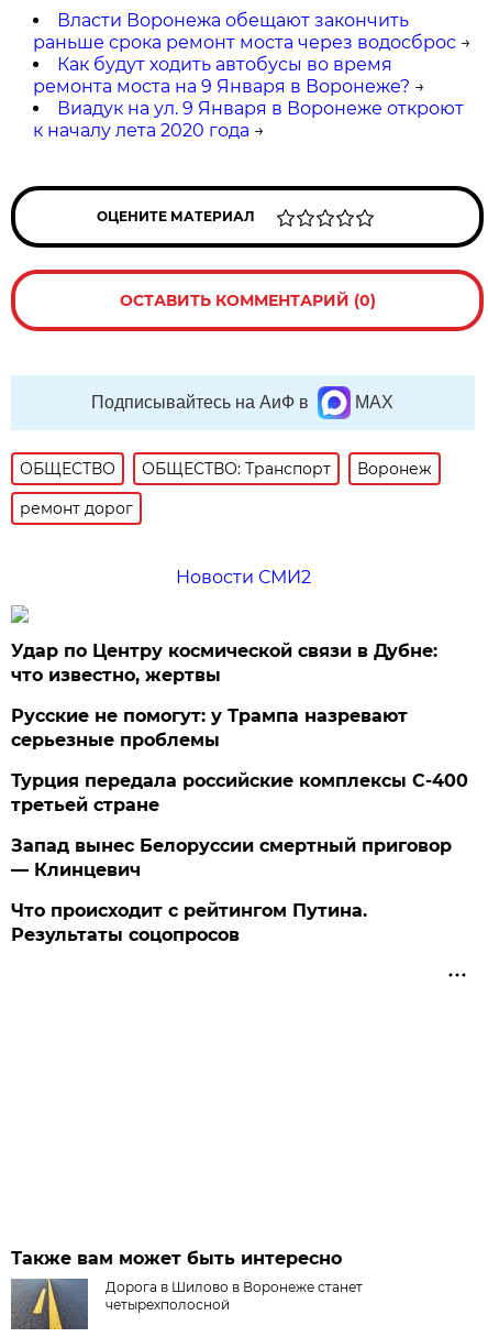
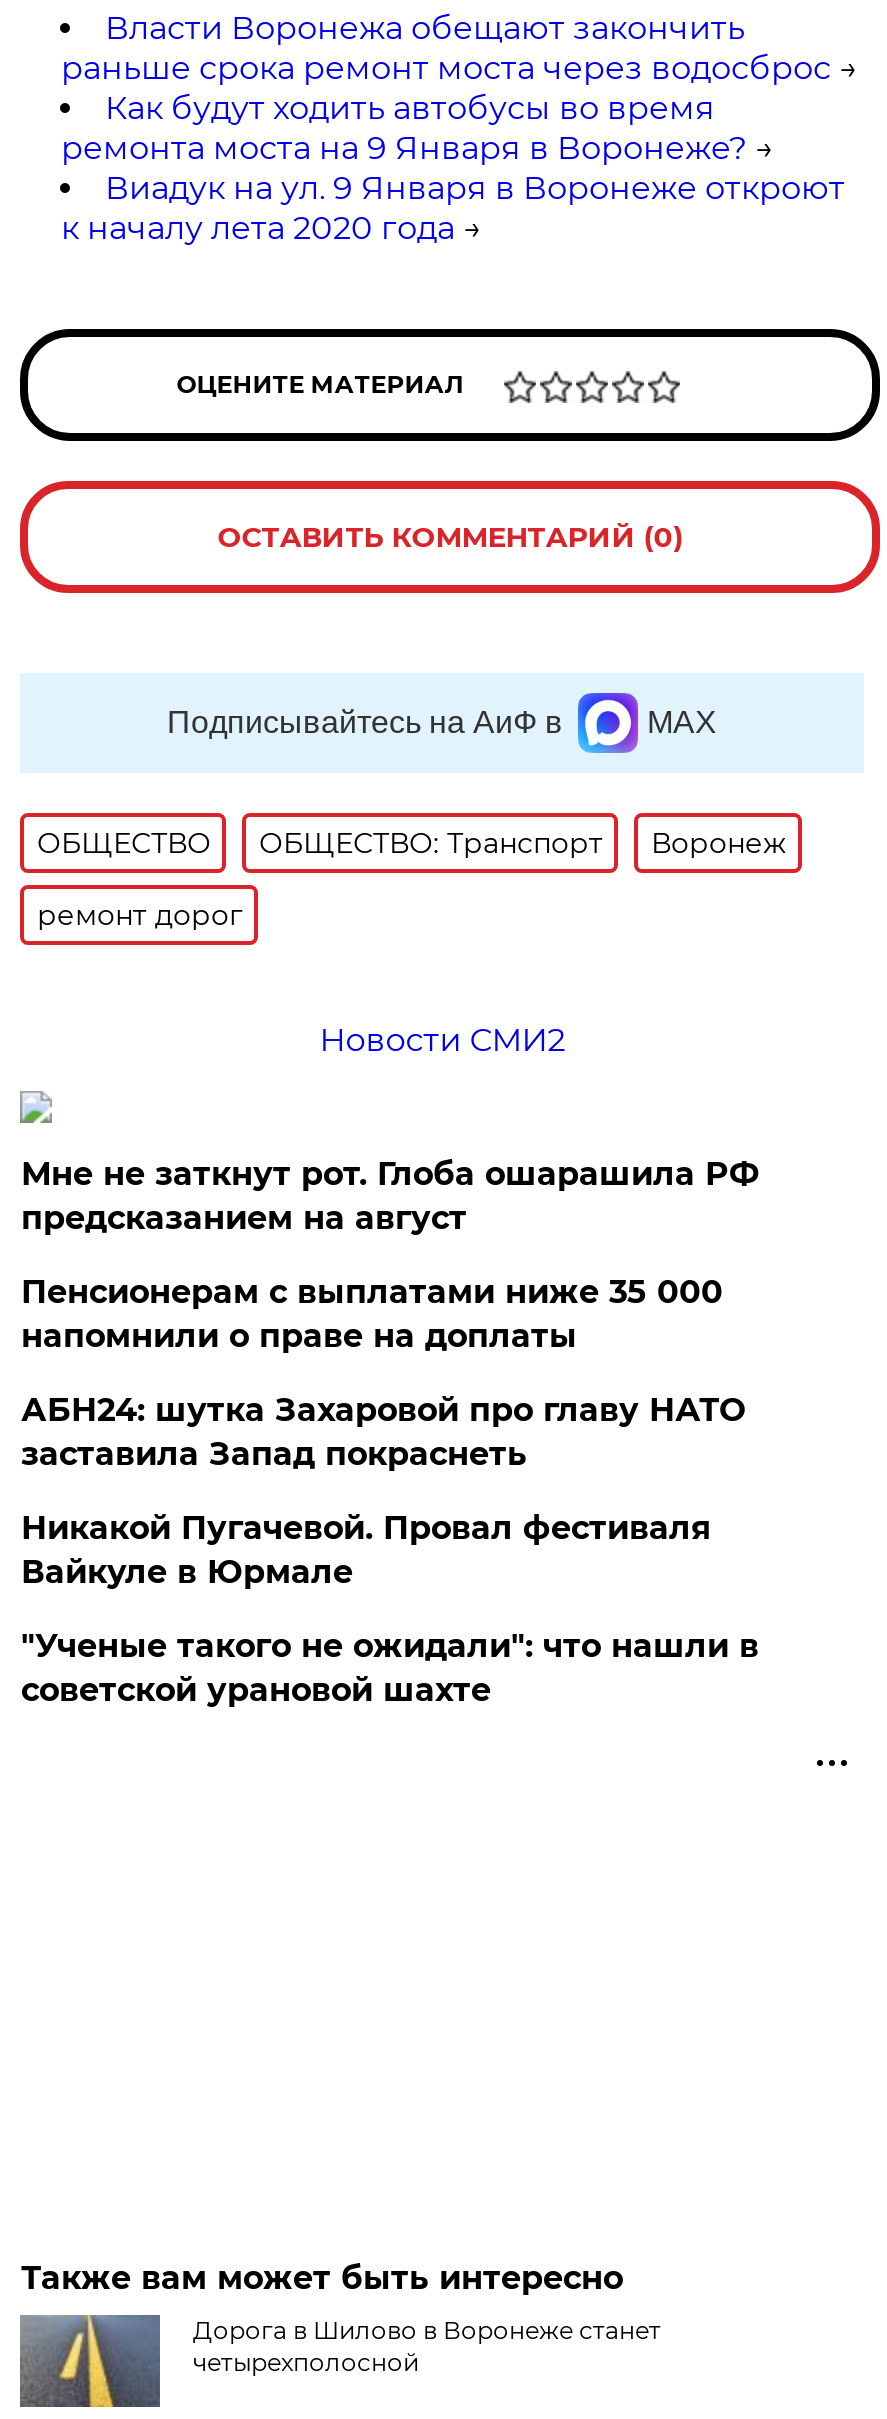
[11,640,438,685] Удар по Центру космической связи в Дубне: | что известно, жертвы -> [21,1155,759,1237] Мне не заткнут рот. Глоба ошарашила РФ | предсказанием на август
[11,705,408,750] Русские не помогут: у Трампа назревают | серьезные проблемы -> [21,1273,723,1355] Пенсионерам с выплатами ниже 35 000 | напомнили о праве на доплаты
[11,770,469,815] Турция передала российские комплексы С-400 | третьей стране -> [21,1391,745,1473] АБН24: шутка Захаровой про главу НАТО | заставила Запад покраснеть
[11,835,452,880] Запад вынес Белоруссии смертный приговор | — Клинцевич -> [21,1509,711,1591] Никакой Пугачевой. Провал фестиваля | Вайкуле в Юрмале
[11,900,368,945] Что происходит с рейтингом Путина. | Результаты соцопросов -> [21,1627,759,1709] "Ученые такого не ожидали": что нашли в | советской урановой шахте

